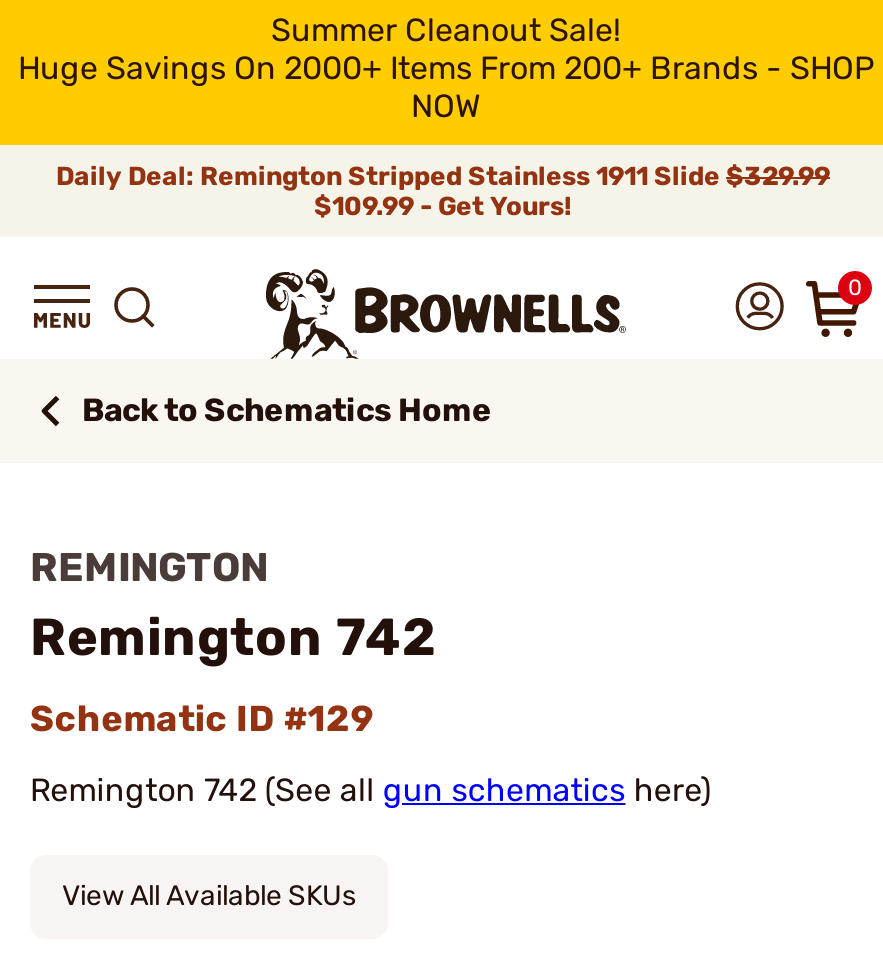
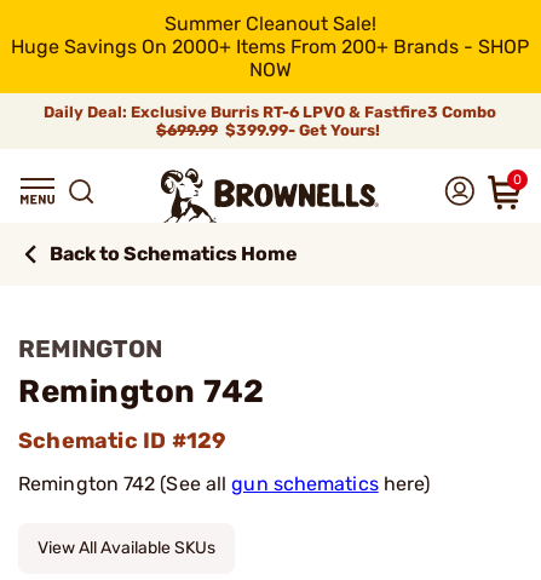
[56,161,830,221] Daily Deal: Remington Stripped Stainless 1911 Slide $329.99 | $109.99 - Get Yours! -> [44,103,496,139] Daily Deal: Exclusive Burris RT-6 LPVO & Fastfire3 Combo | $699.99 $399.99- Get Yours!

